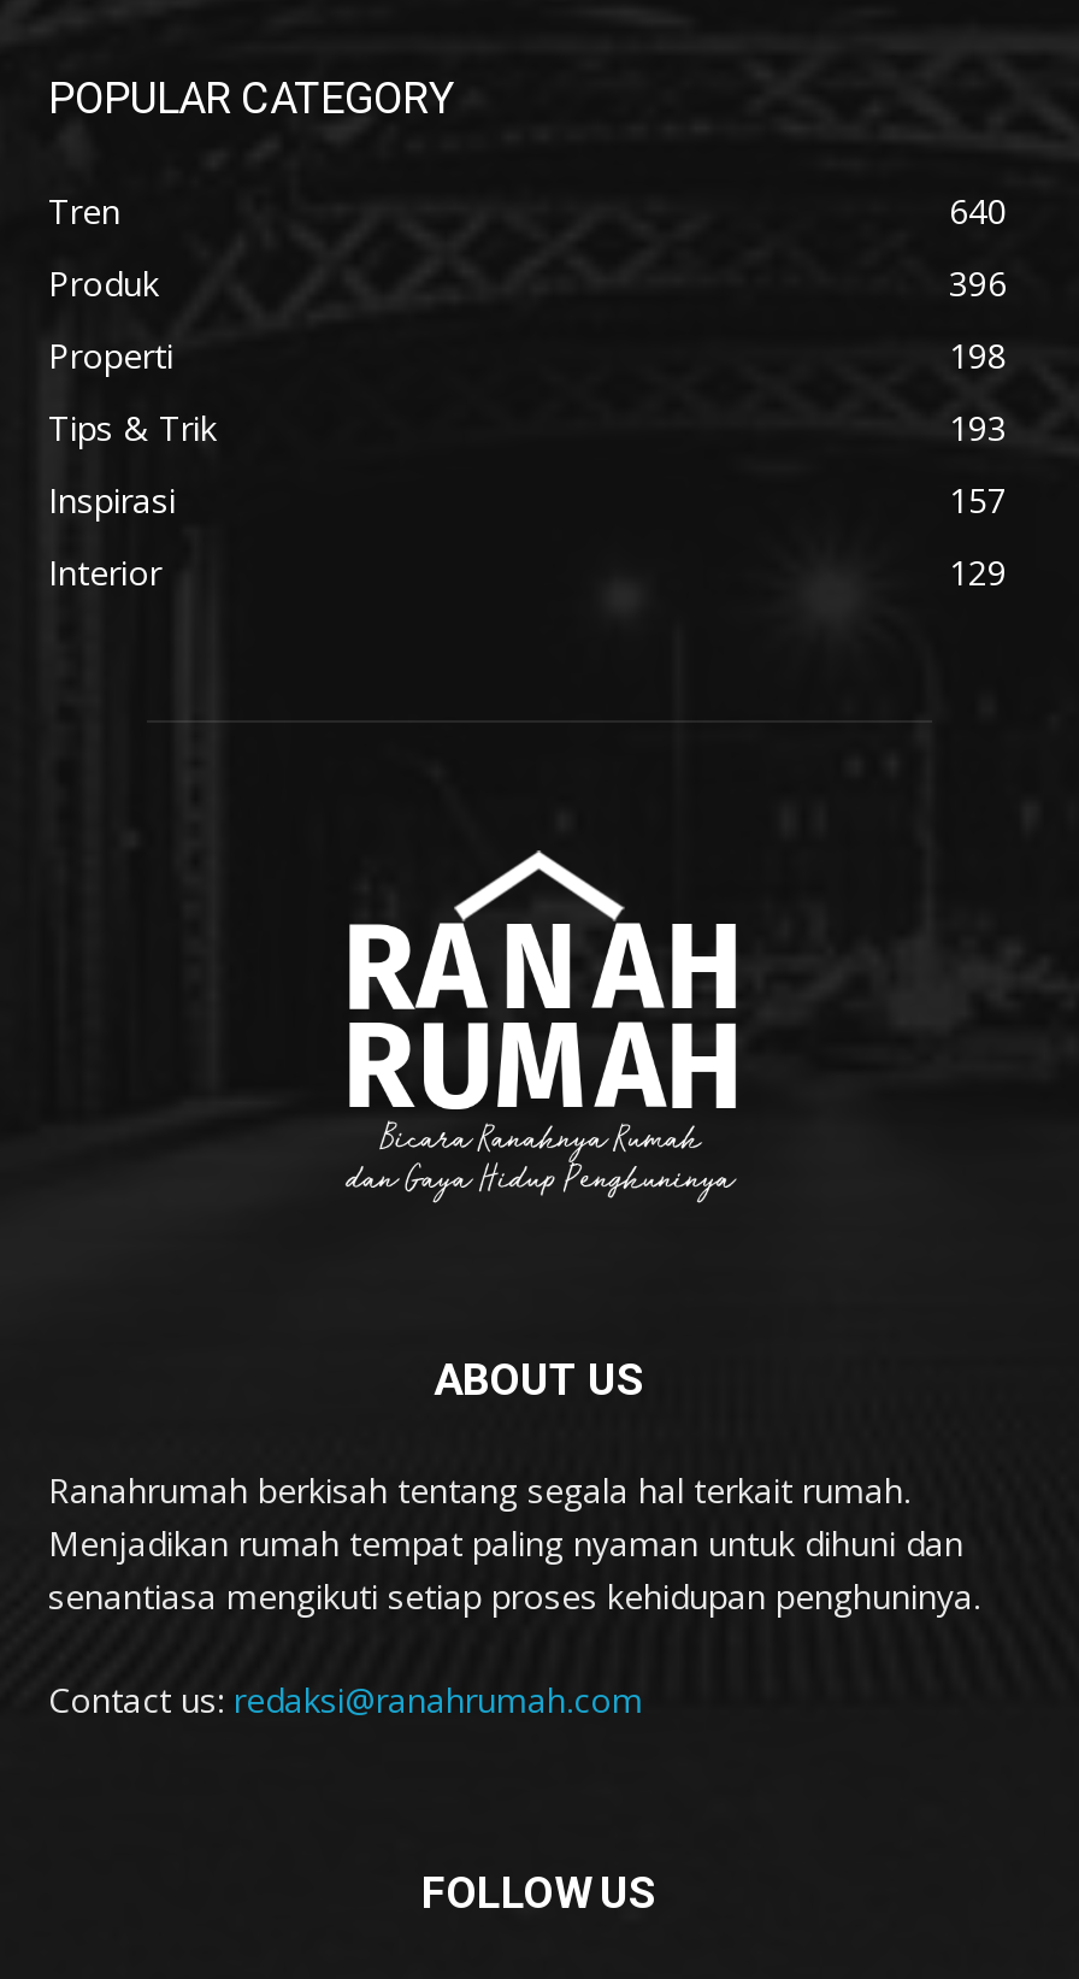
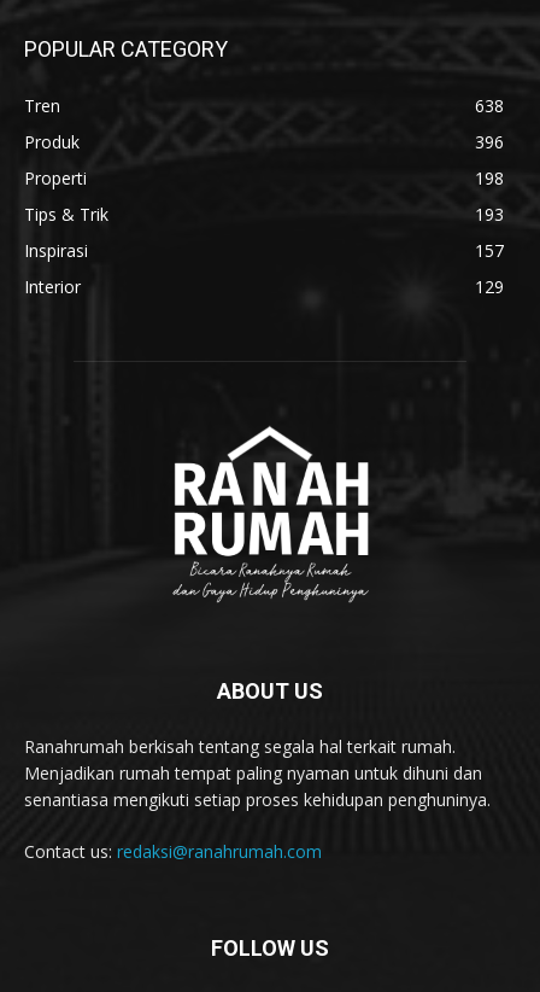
[949,188,1007,234] 640 -> [475,94,504,117] 638

